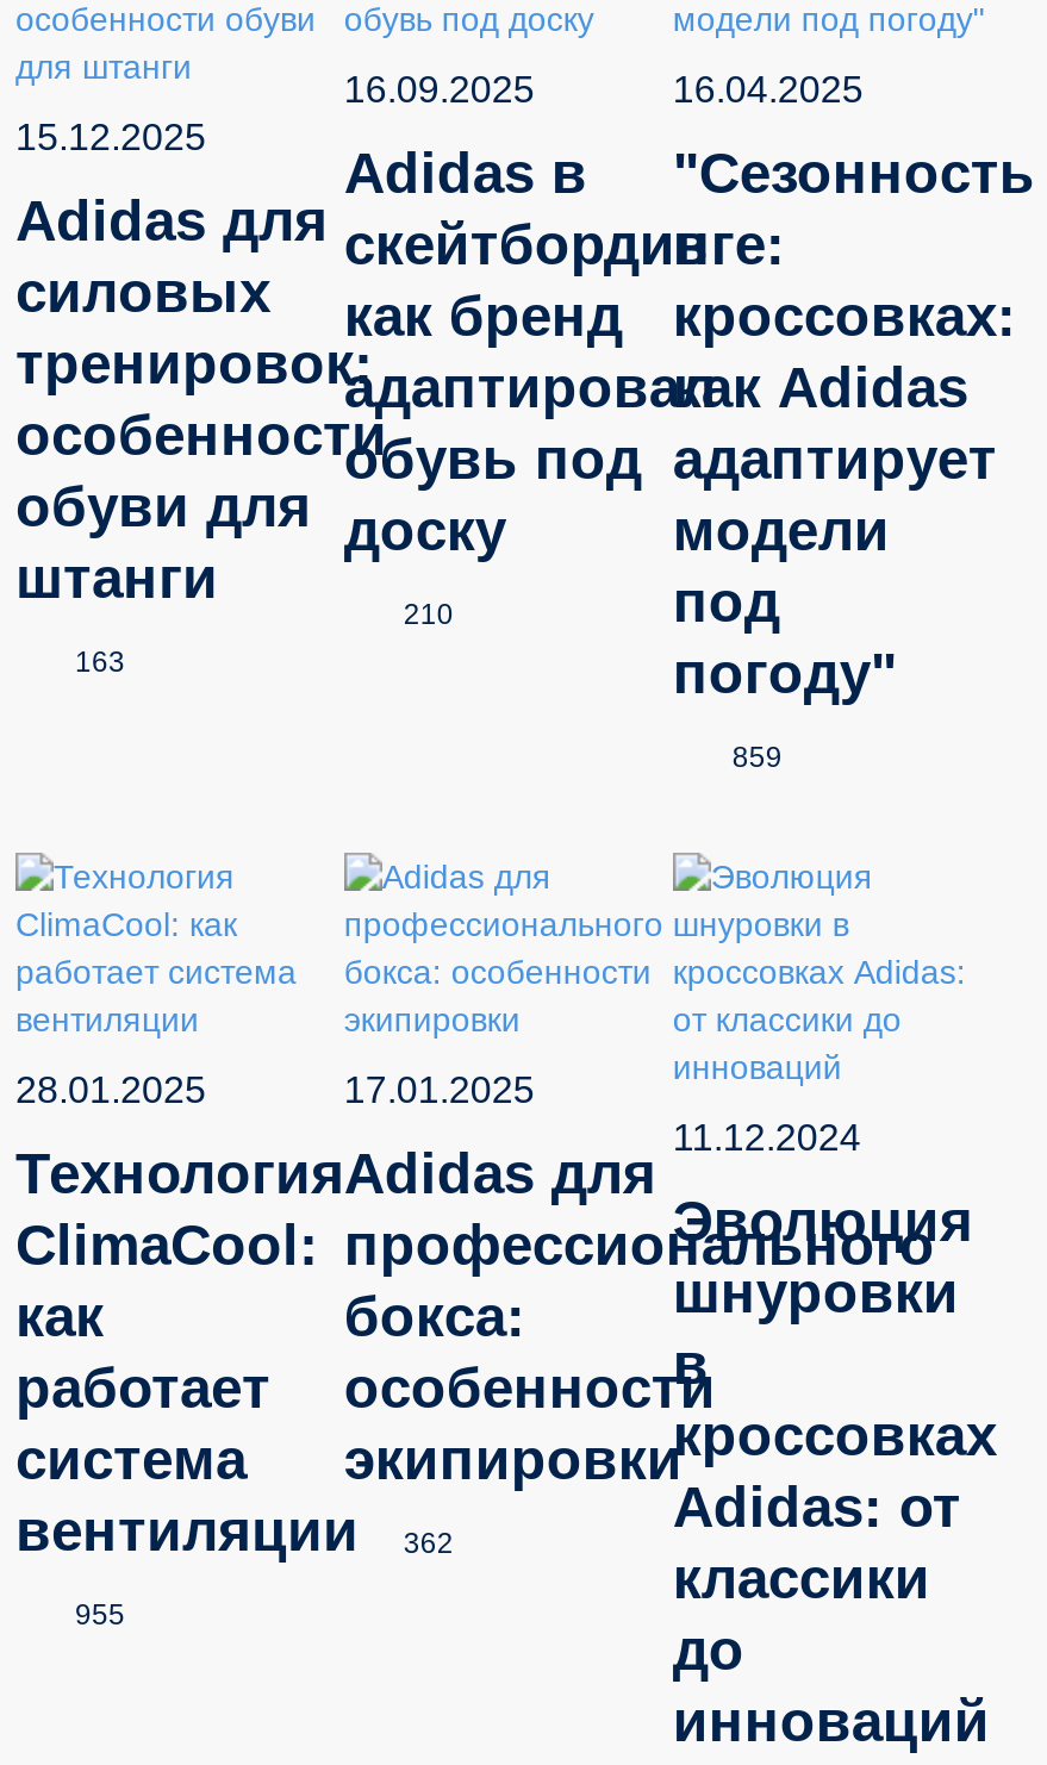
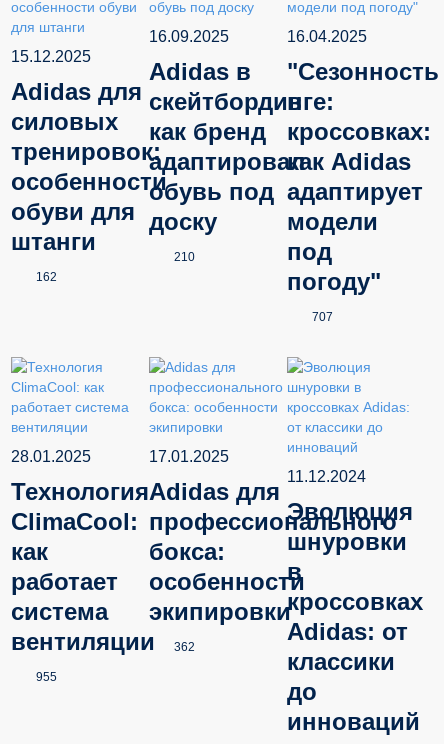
[75,645,125,678] 163 -> [36,270,57,284] 162
[732,740,782,774] 859 -> [312,310,333,324] 707

